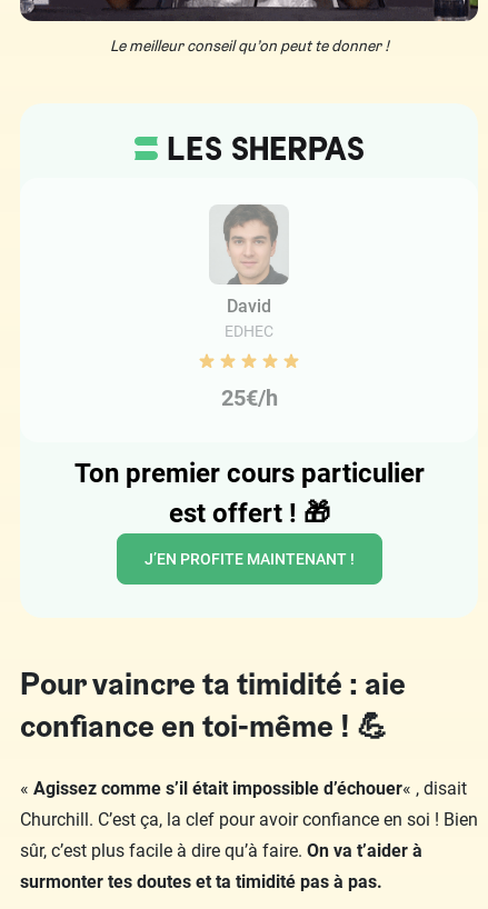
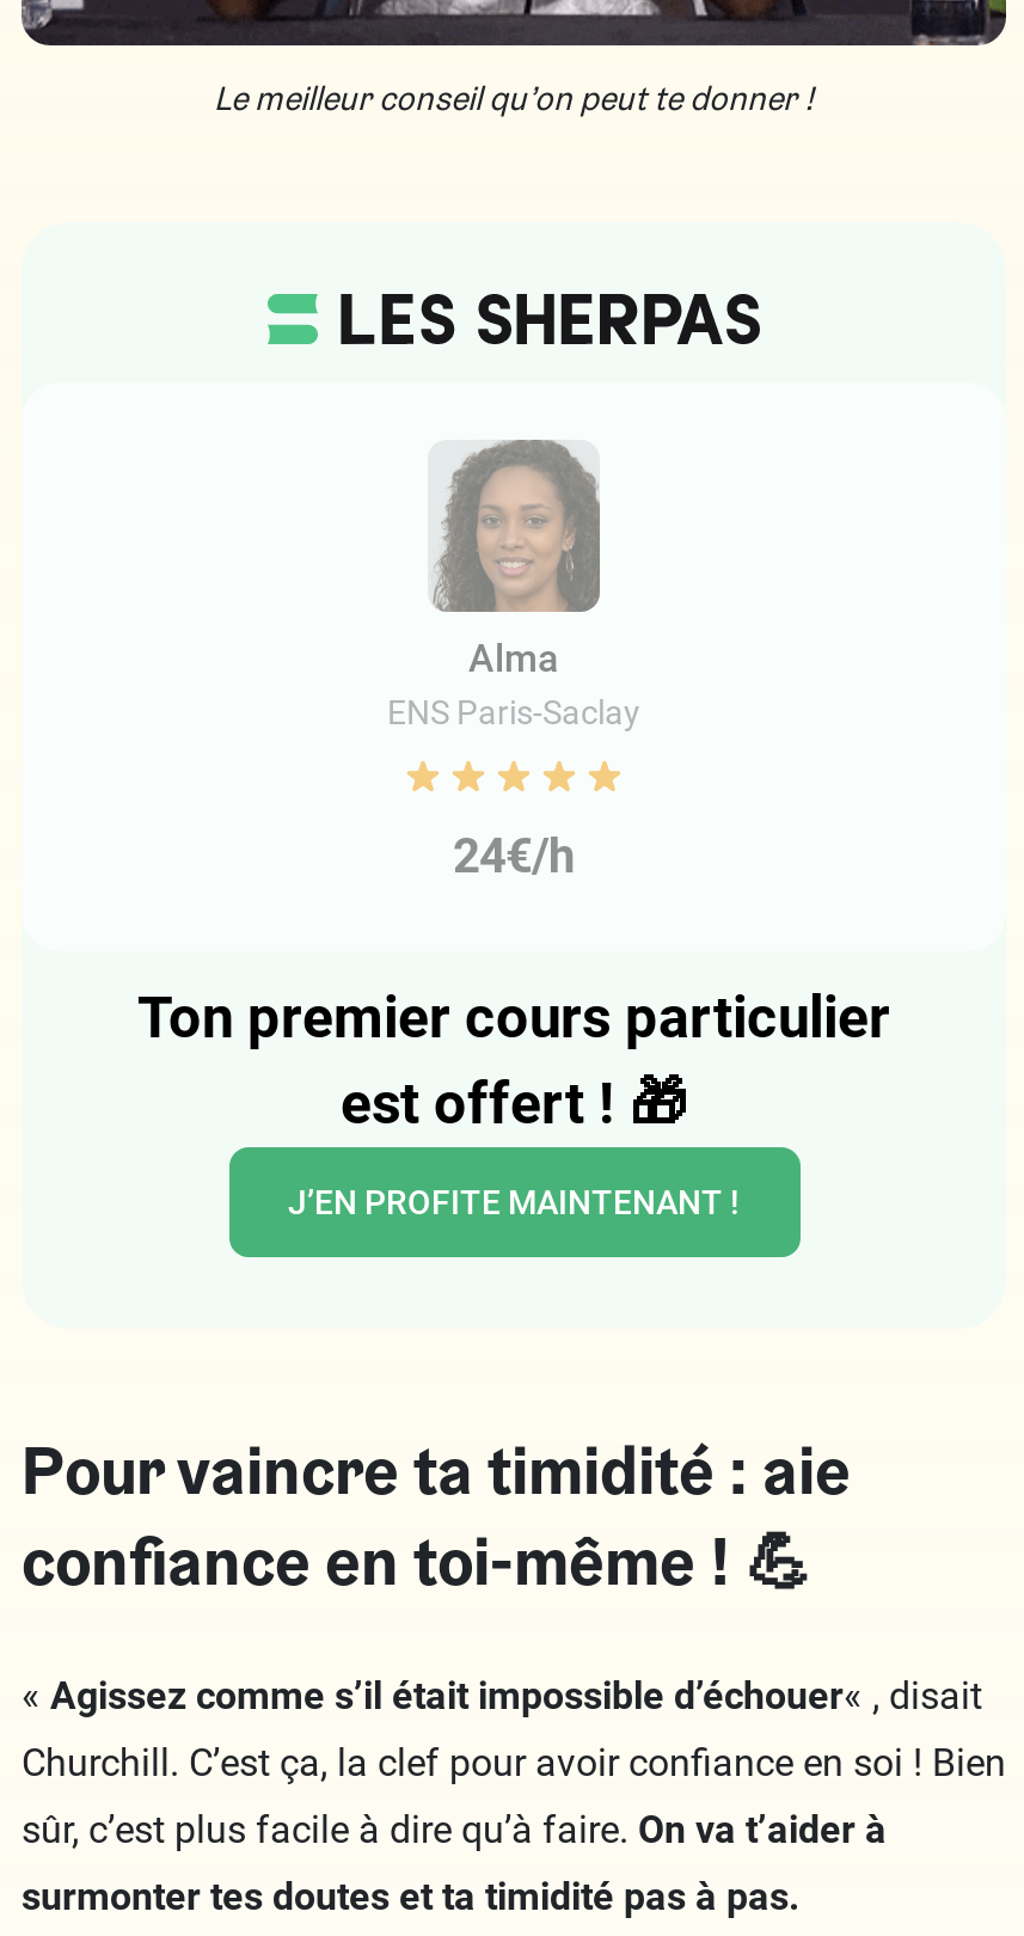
[213,204,288,340] [image] | David | EDHEC -> [387,442,640,731] [image] | Alma | ENS Paris-Saclay
[221,384,277,411] 25€/h -> [453,827,575,884] 24€/h

